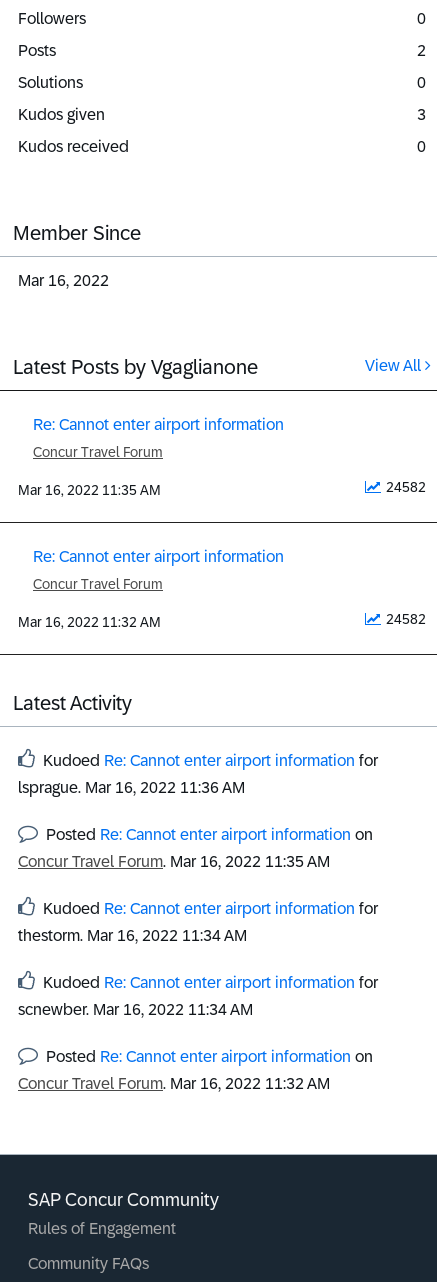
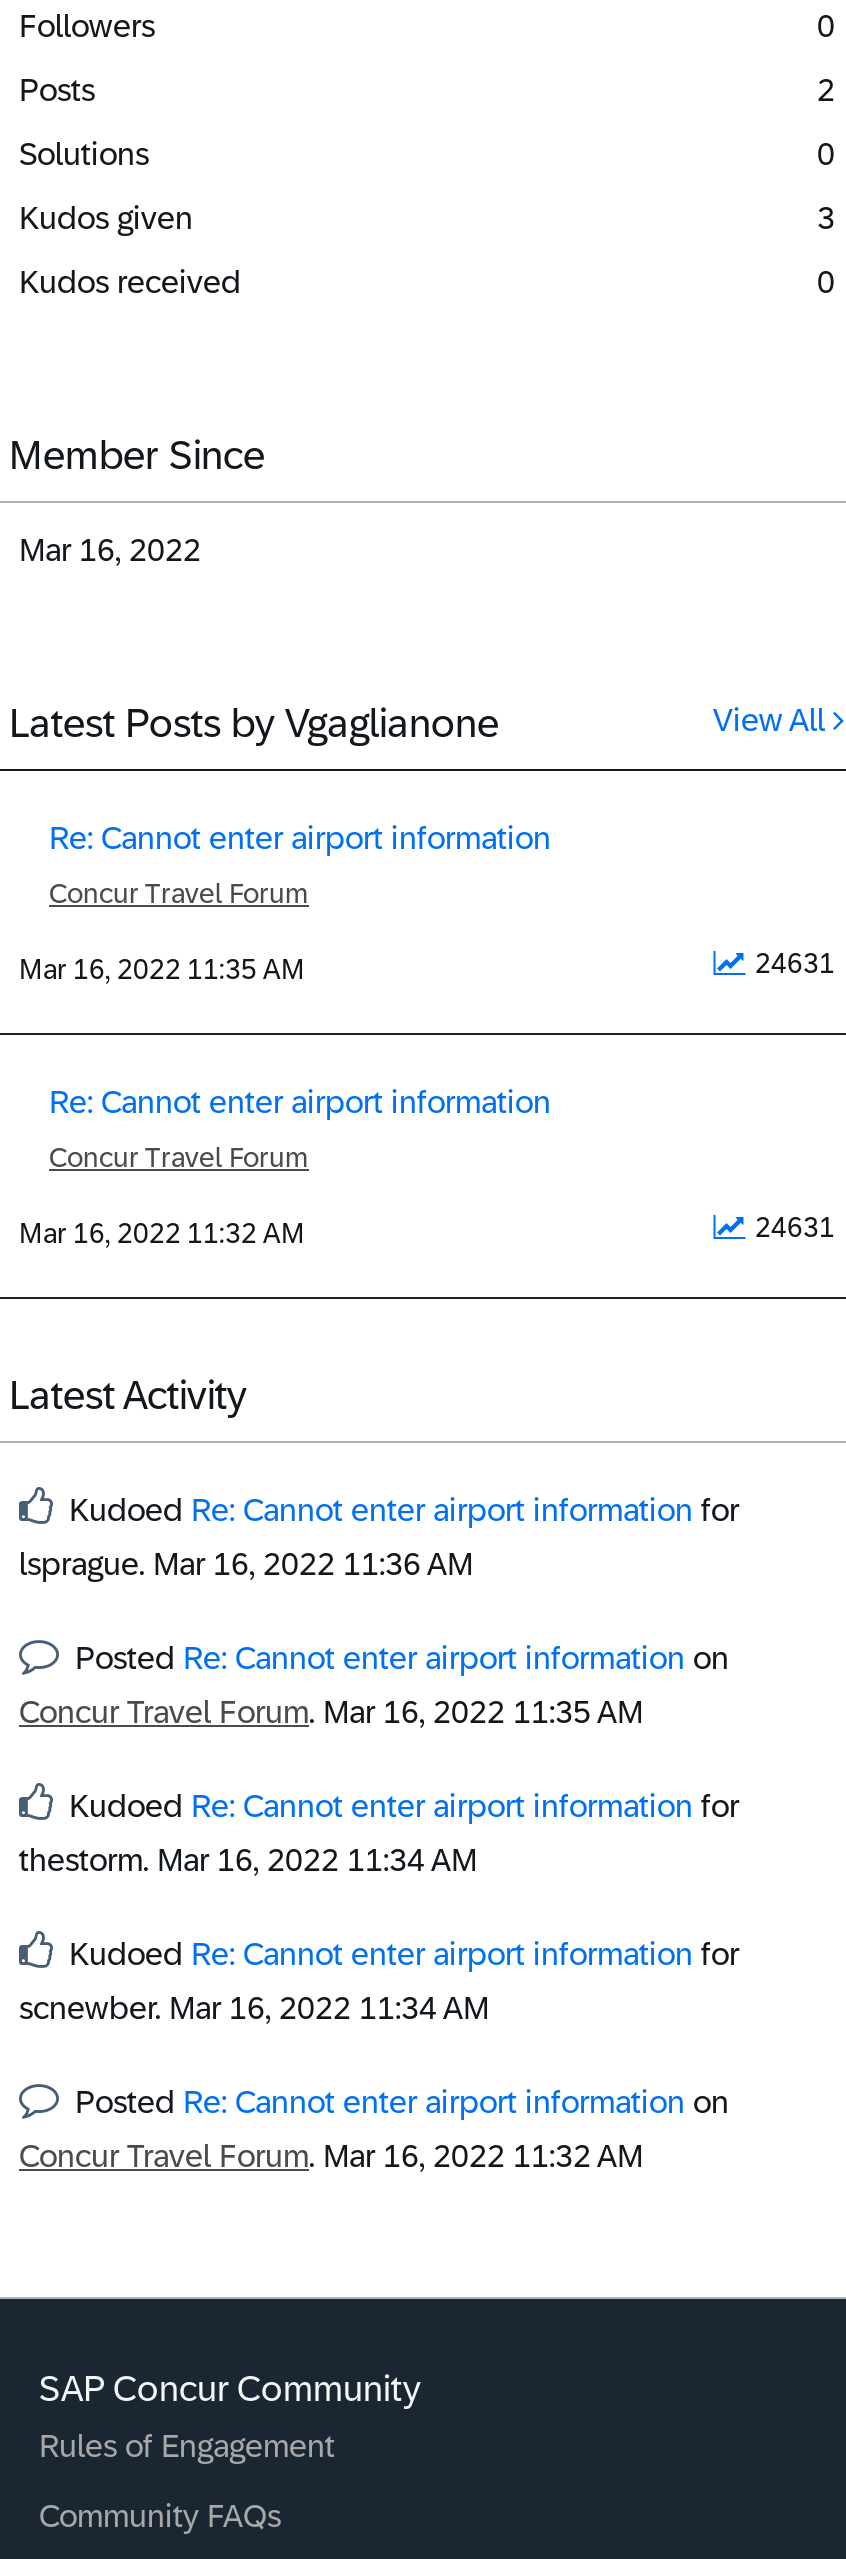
[383,479,426,495] 24582 -> [749,947,835,979] 24631
[383,611,426,627] 24582 -> [749,1211,835,1243] 24631

